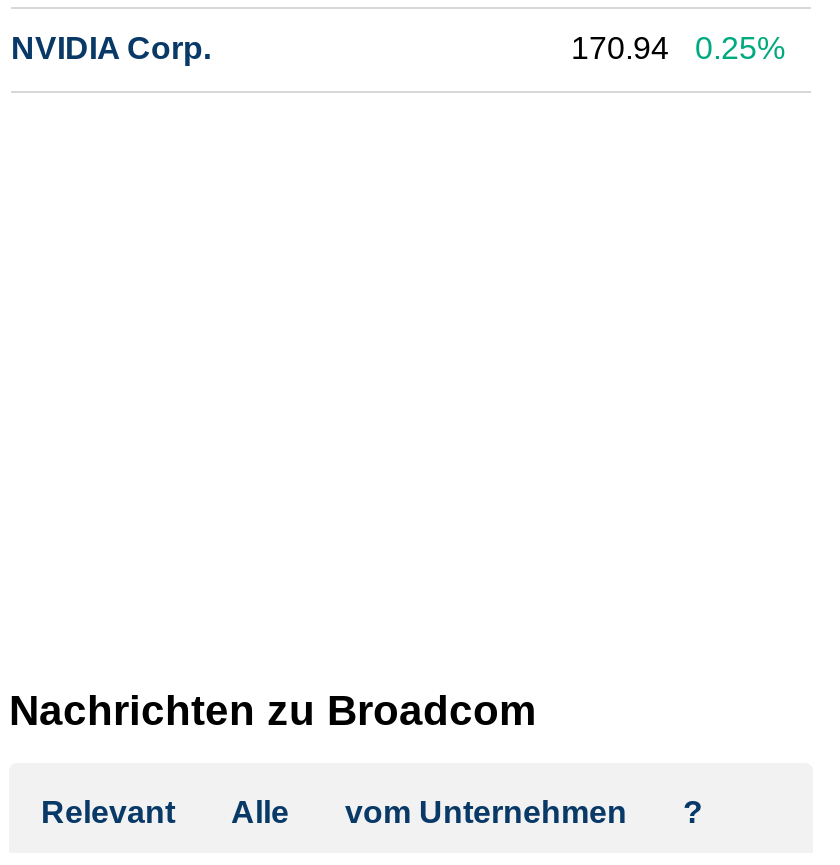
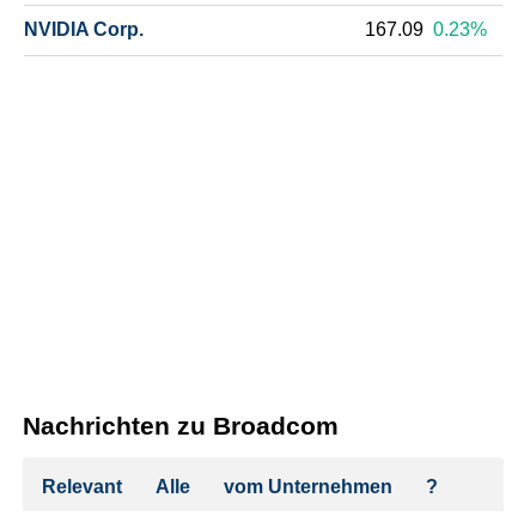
[571,30,785,64] 170.94 | 0.25% -> [365,19,487,39] 167.09 0.23%

